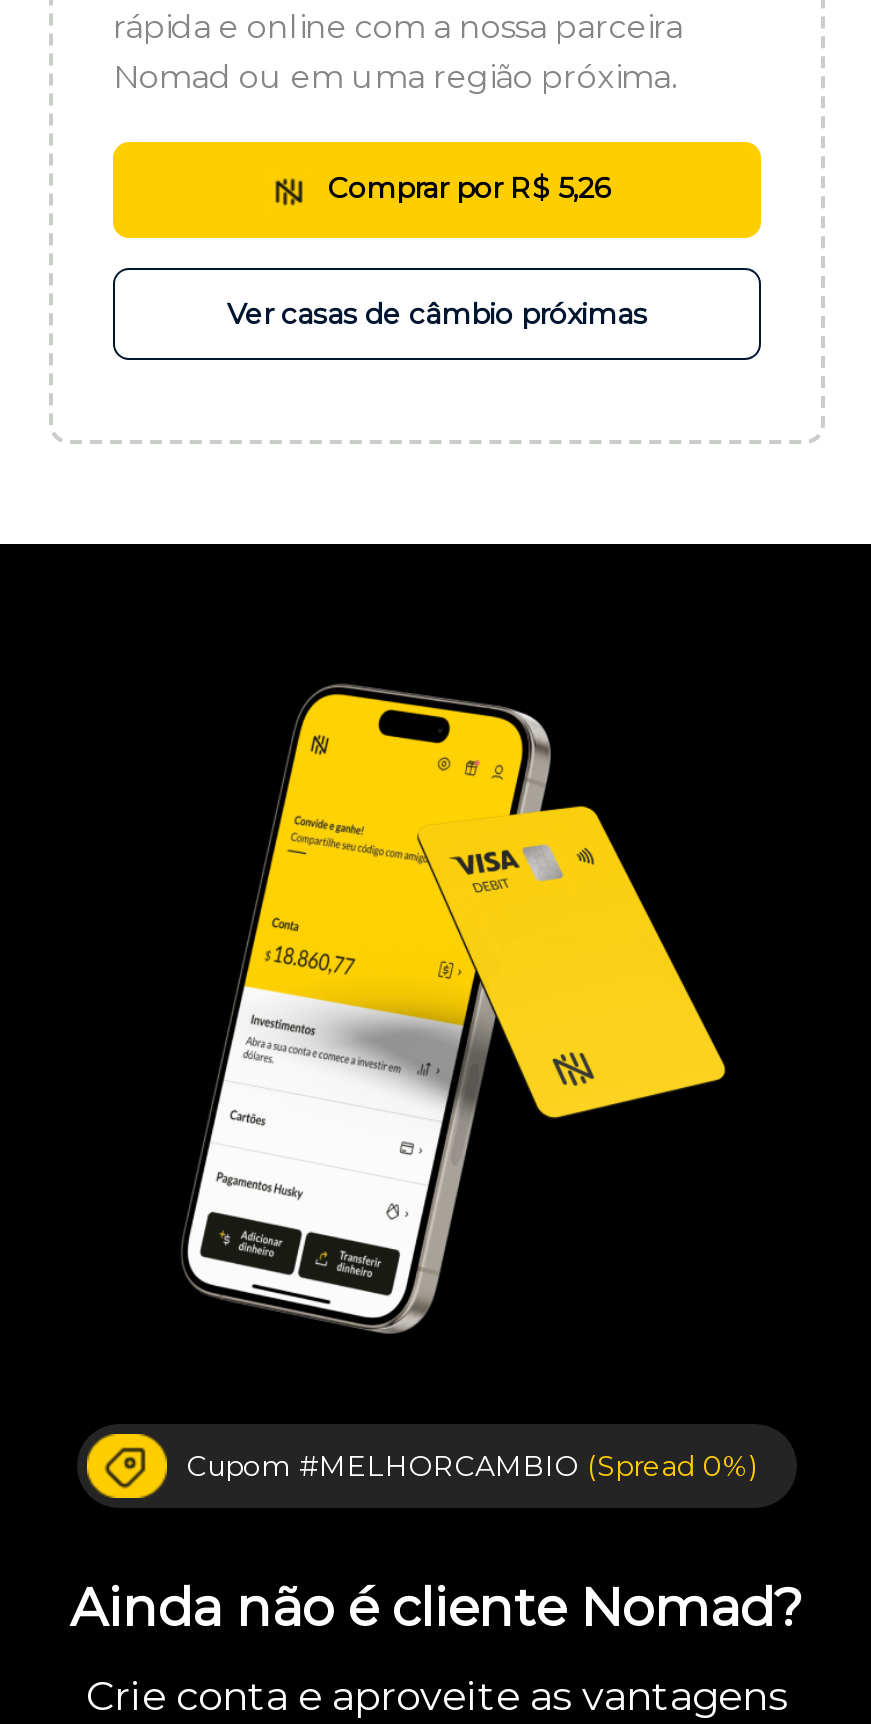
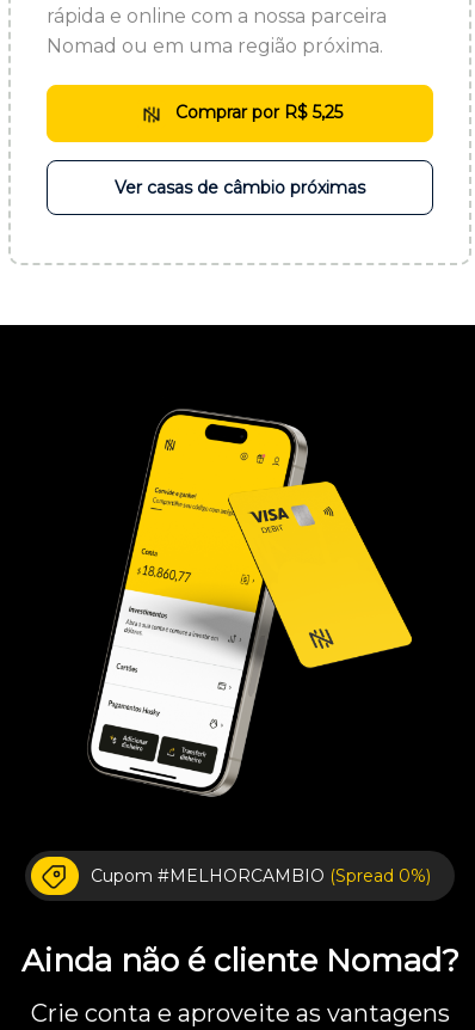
[320,170,610,206] Comprar por R$ 5,26 -> [171,102,343,123] Comprar por R$ 5,25

